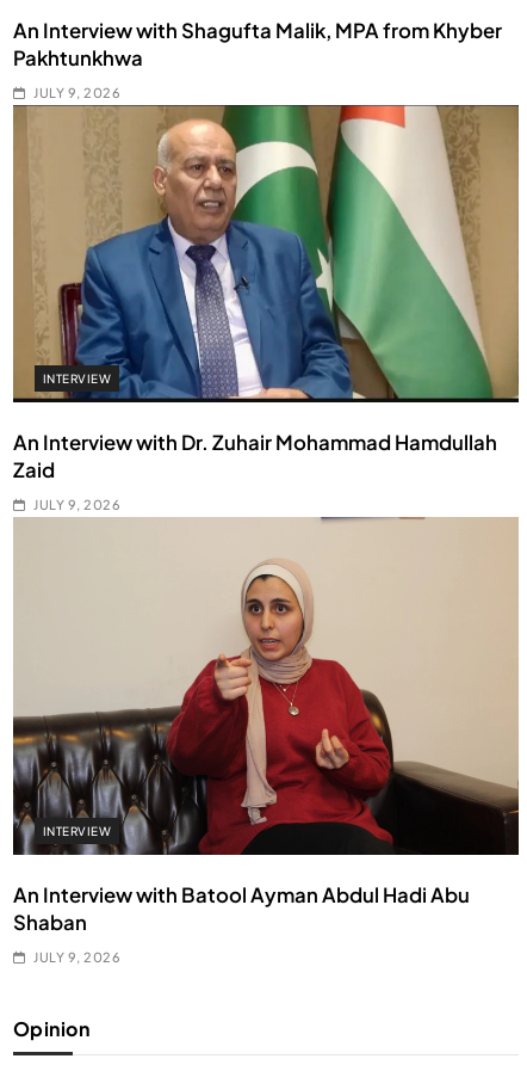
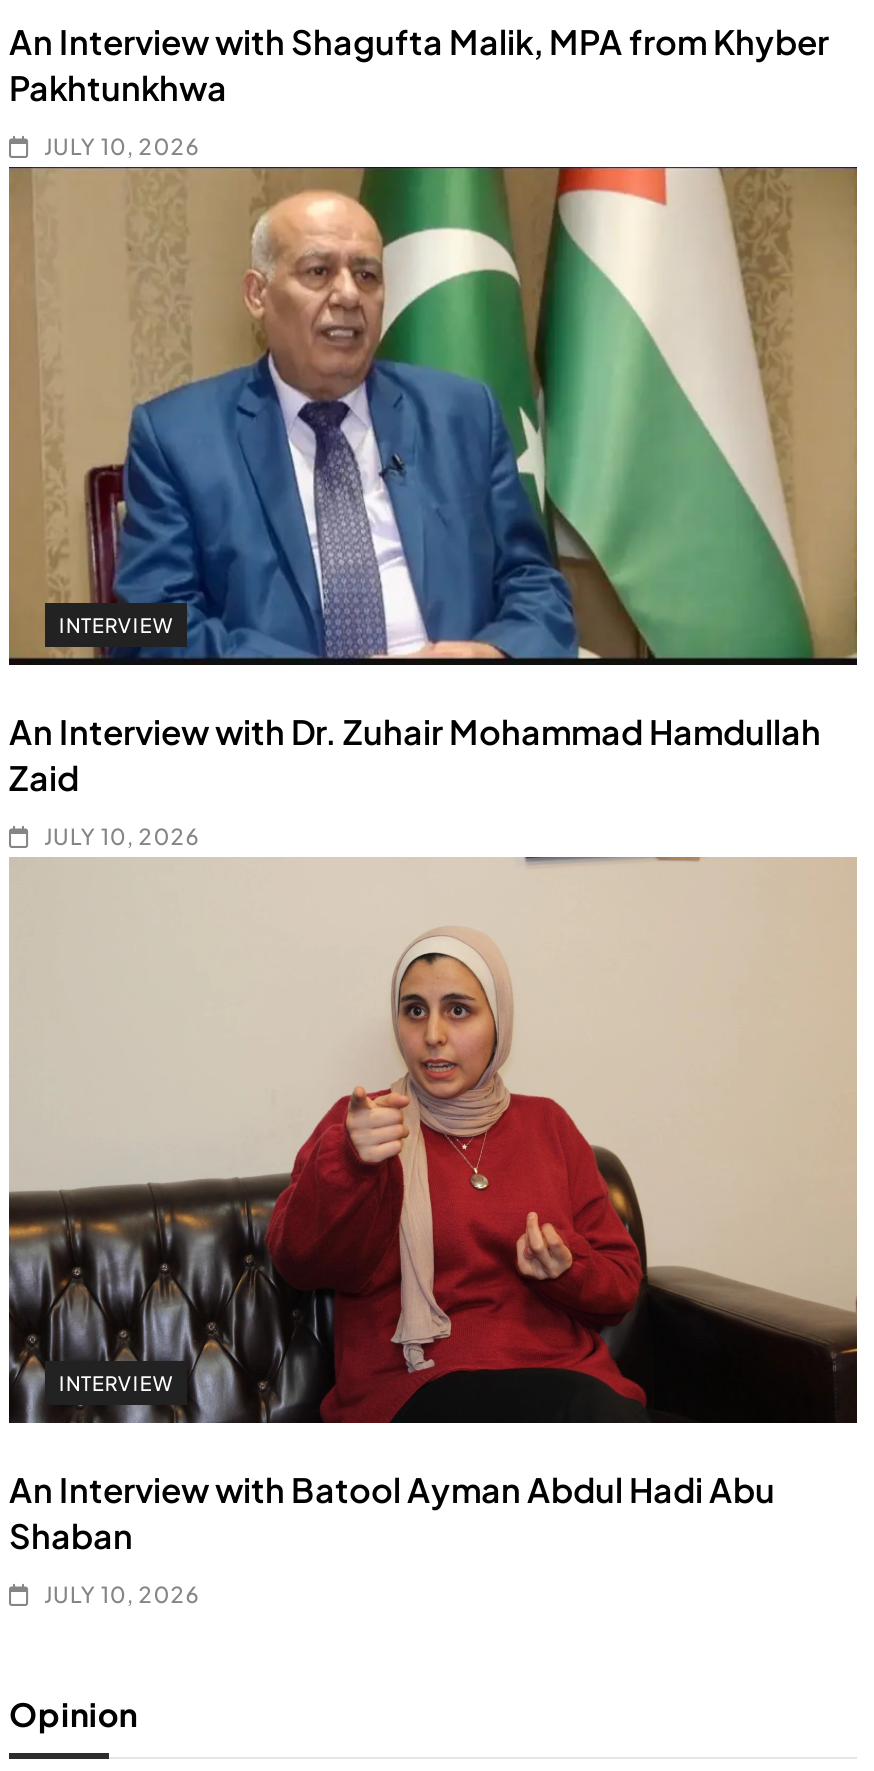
[34,85,121,100] JULY 9, 2026 -> [44,133,200,159] JULY 10, 2026
[34,497,121,512] JULY 9, 2026 -> [44,823,200,849] JULY 10, 2026
[34,949,121,964] JULY 9, 2026 -> [44,1580,200,1606] JULY 10, 2026

